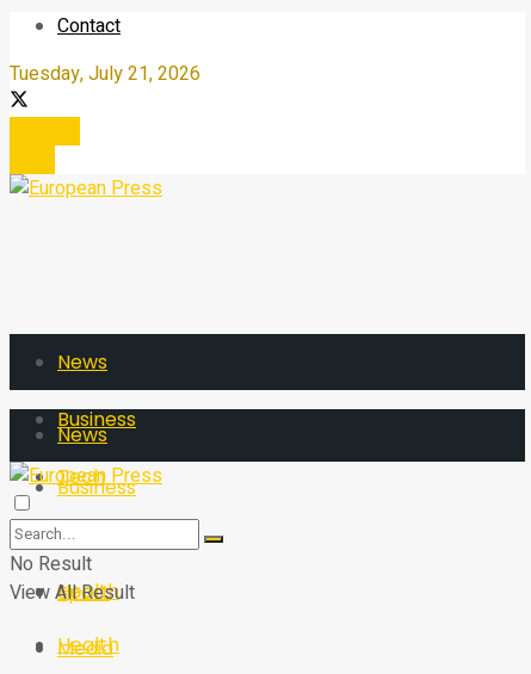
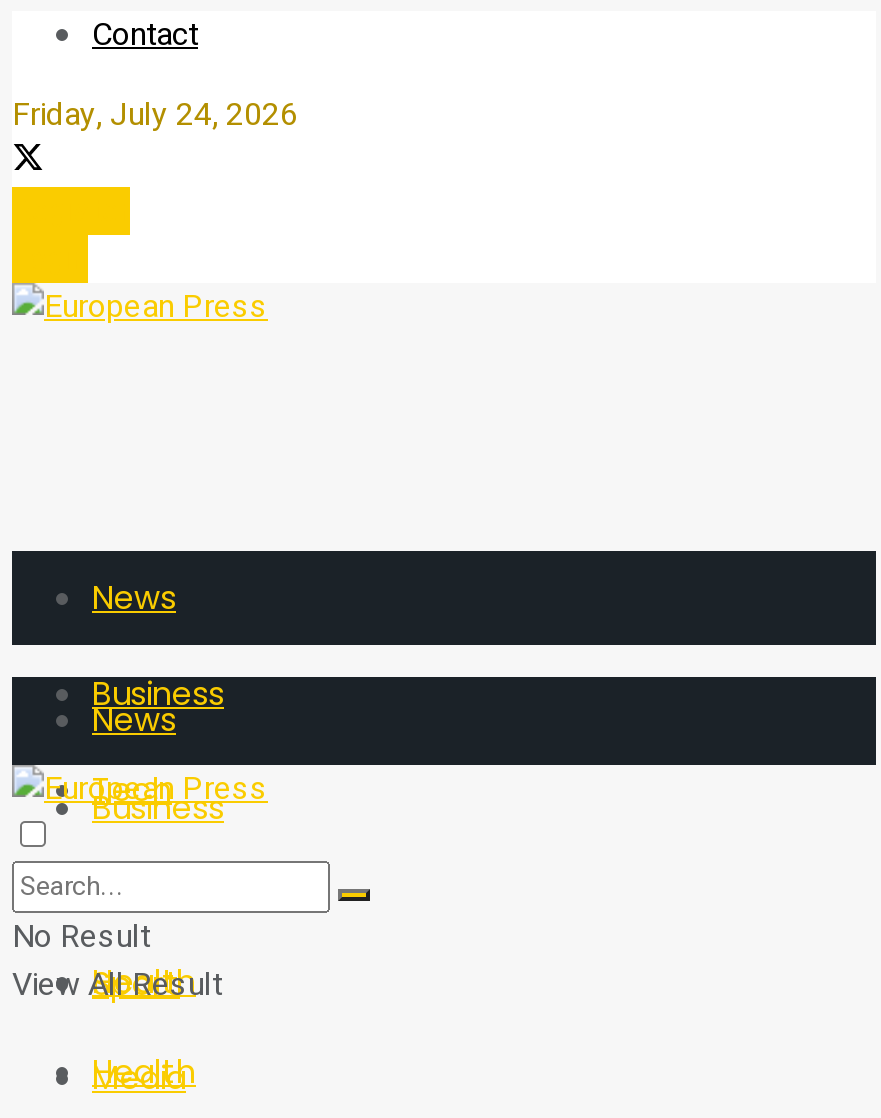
[10,60,200,88] Tuesday, July 21, 2026 -> [12,91,298,139] Friday, July 24, 2026

